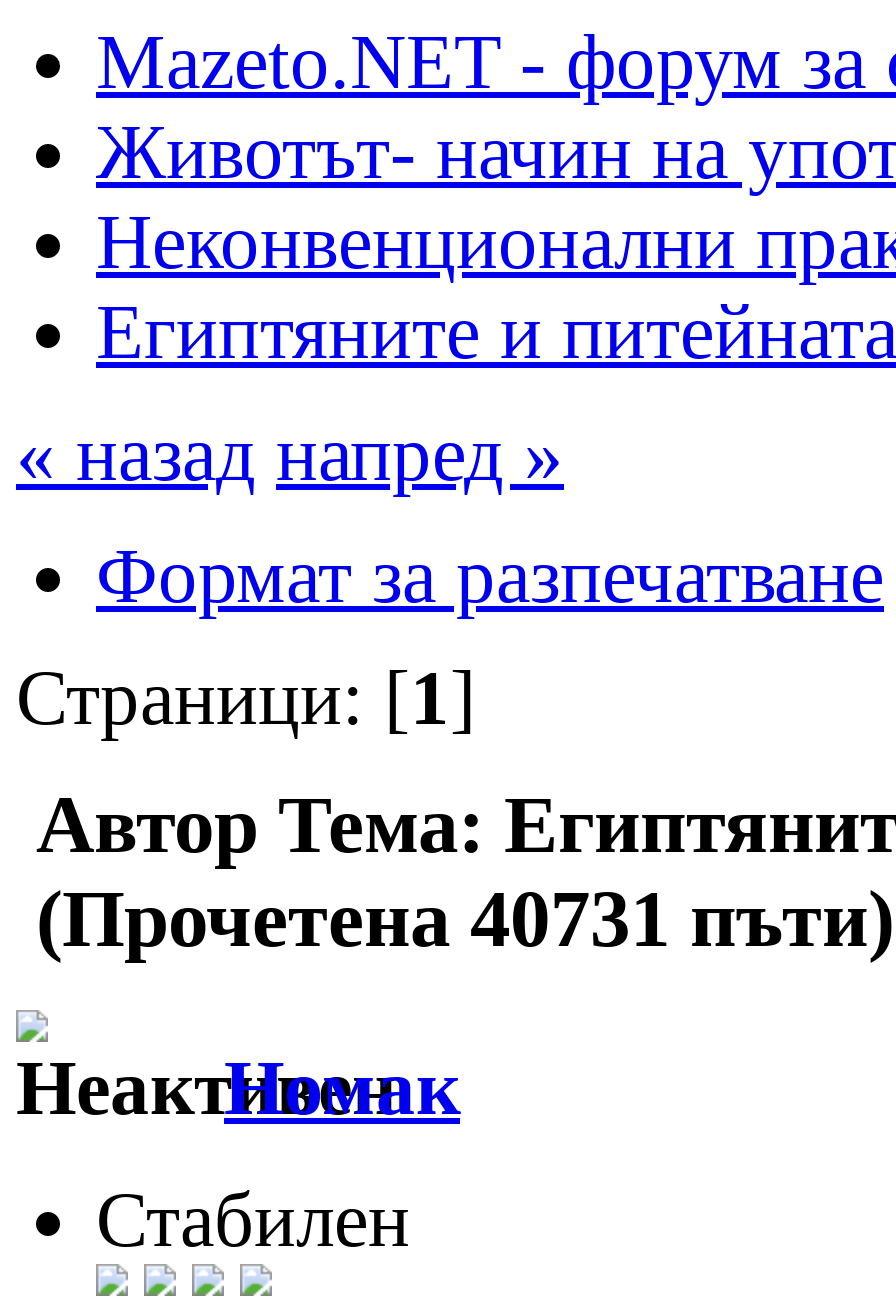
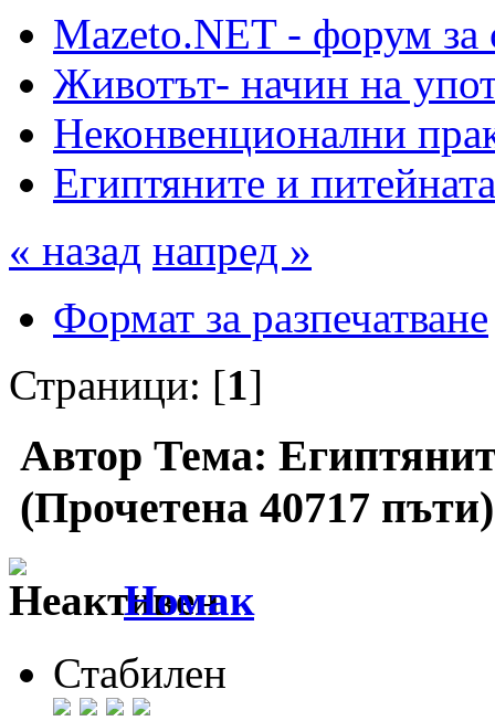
[16,875,894,965] (Прочетена 40731 пъти) -> [9,483,494,533] (Прочетена 40717 пъти)

